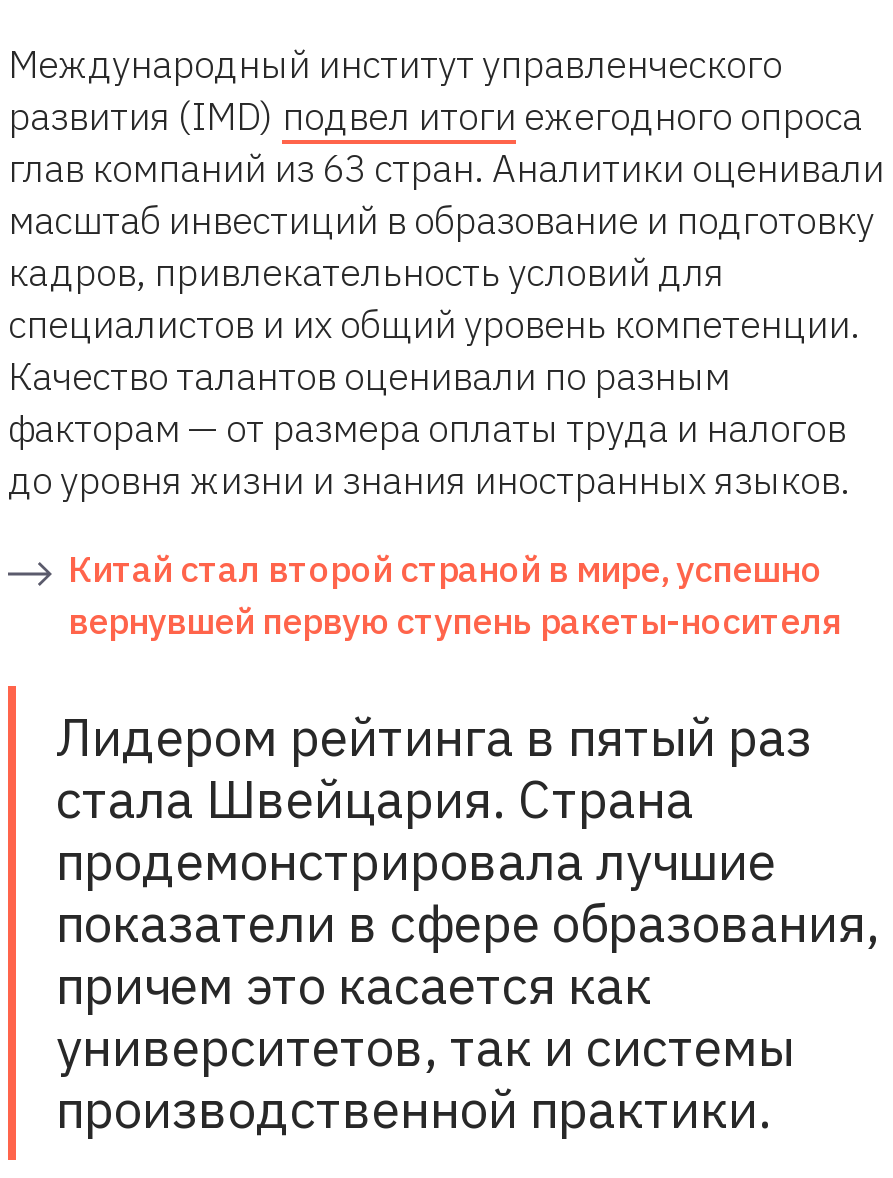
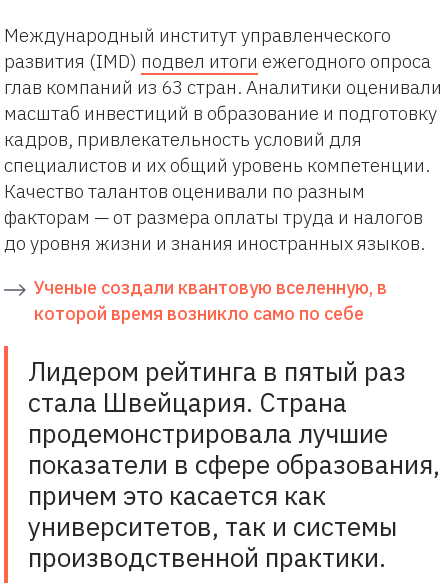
[68,546,842,644] Китай стал второй страной в мире, успешно | вернувшей первую ступень ракеты-носителя -> [34,276,387,325] Ученые создали квантовую вселенную, в | которой время возникло само по себе

